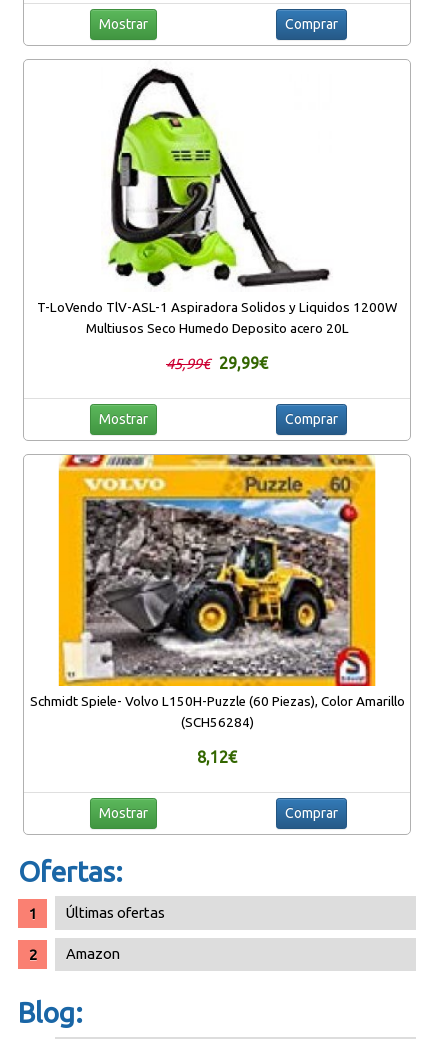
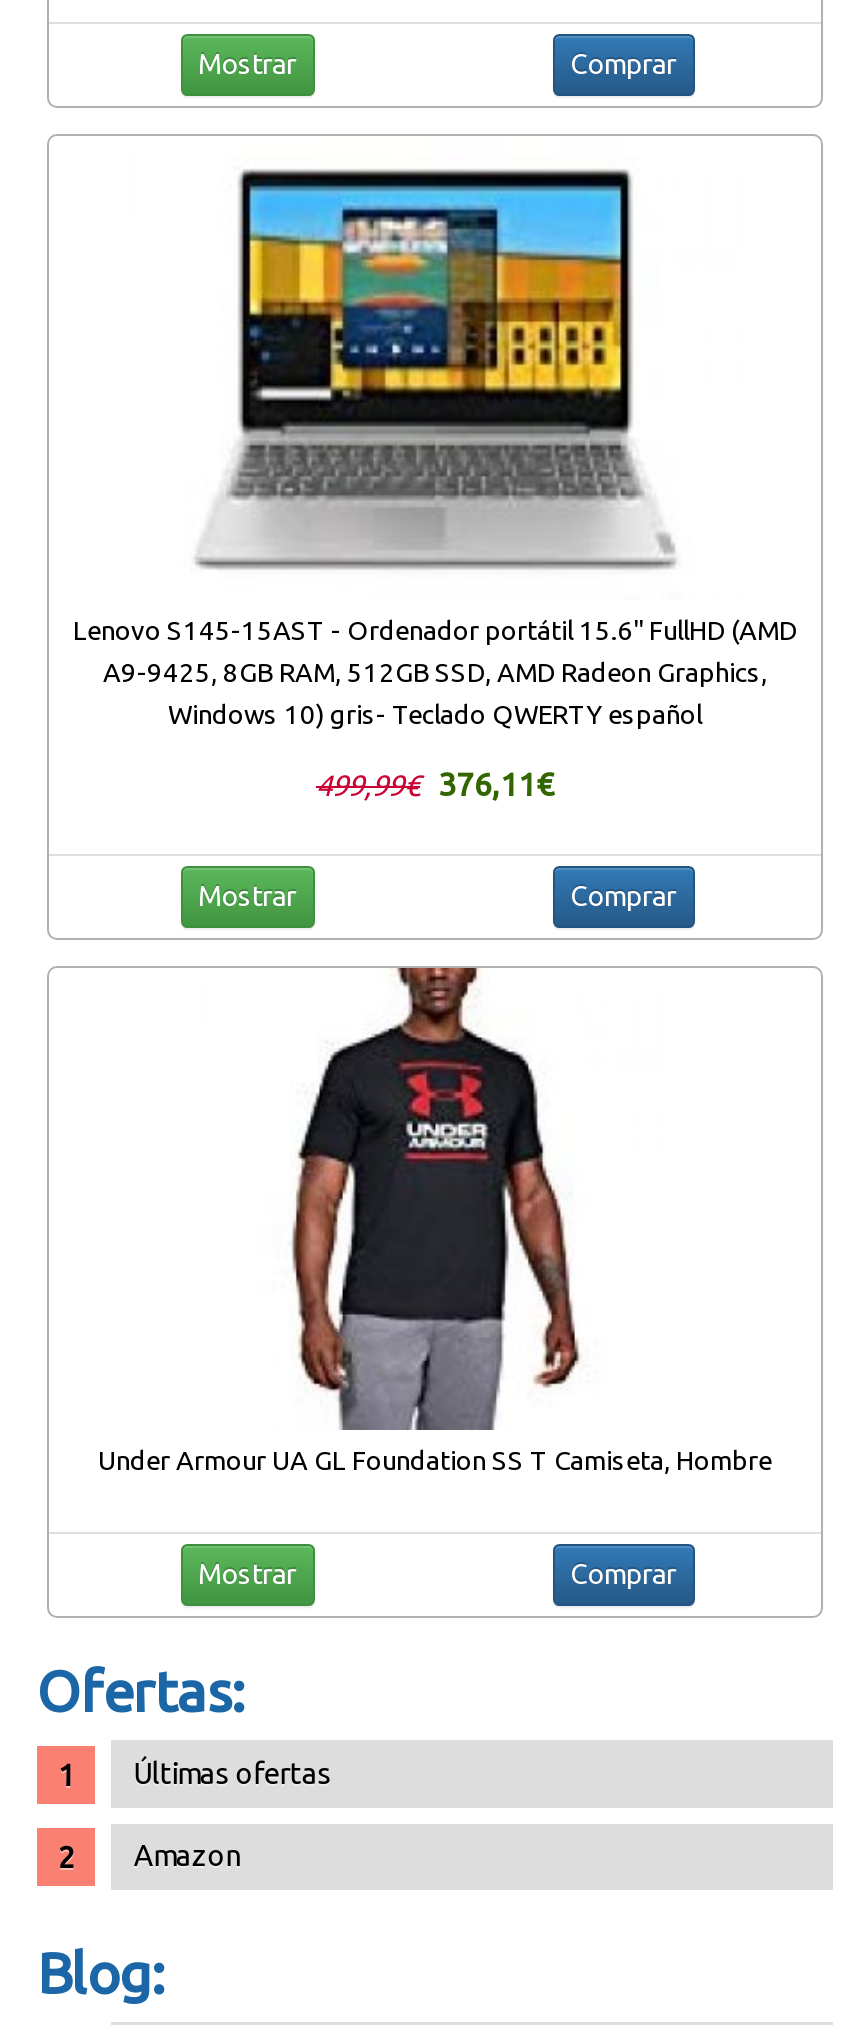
[37,67,397,336] [image] | T-LoVendo TlV-ASL-1 Aspiradora Solidos y Liquidos 1200W | Multiusos Seco Humedo Deposito acero 20L -> [73,168,797,730] [image] | Lenovo S145-15AST - Ordenador portátil 15.6" FullHD (AMD | A9-9425, 8GB RAM, 512GB SSD, AMD Radeon Graphics, | Windows 10) gris- Teclado QWERTY español
[166,354,268,372] 45,99€ 29,99€ -> [316,766,554,802] 499,99€ 376,11€
moved [98,411,337,427] -> [198,880,676,912]: Mostrar | Comprar
[58,454,377,687] [image] -> [119,966,753,1322] [image]
[29,694,404,766] Schmidt Spiele- Volvo L150H-Puzzle (60 Piezas), Color Amarillo | (SCH56284) | 8,12€ -> [98,1447,772,1477] Under Armour UA GL Foundation SS T Camiseta, Hombre

